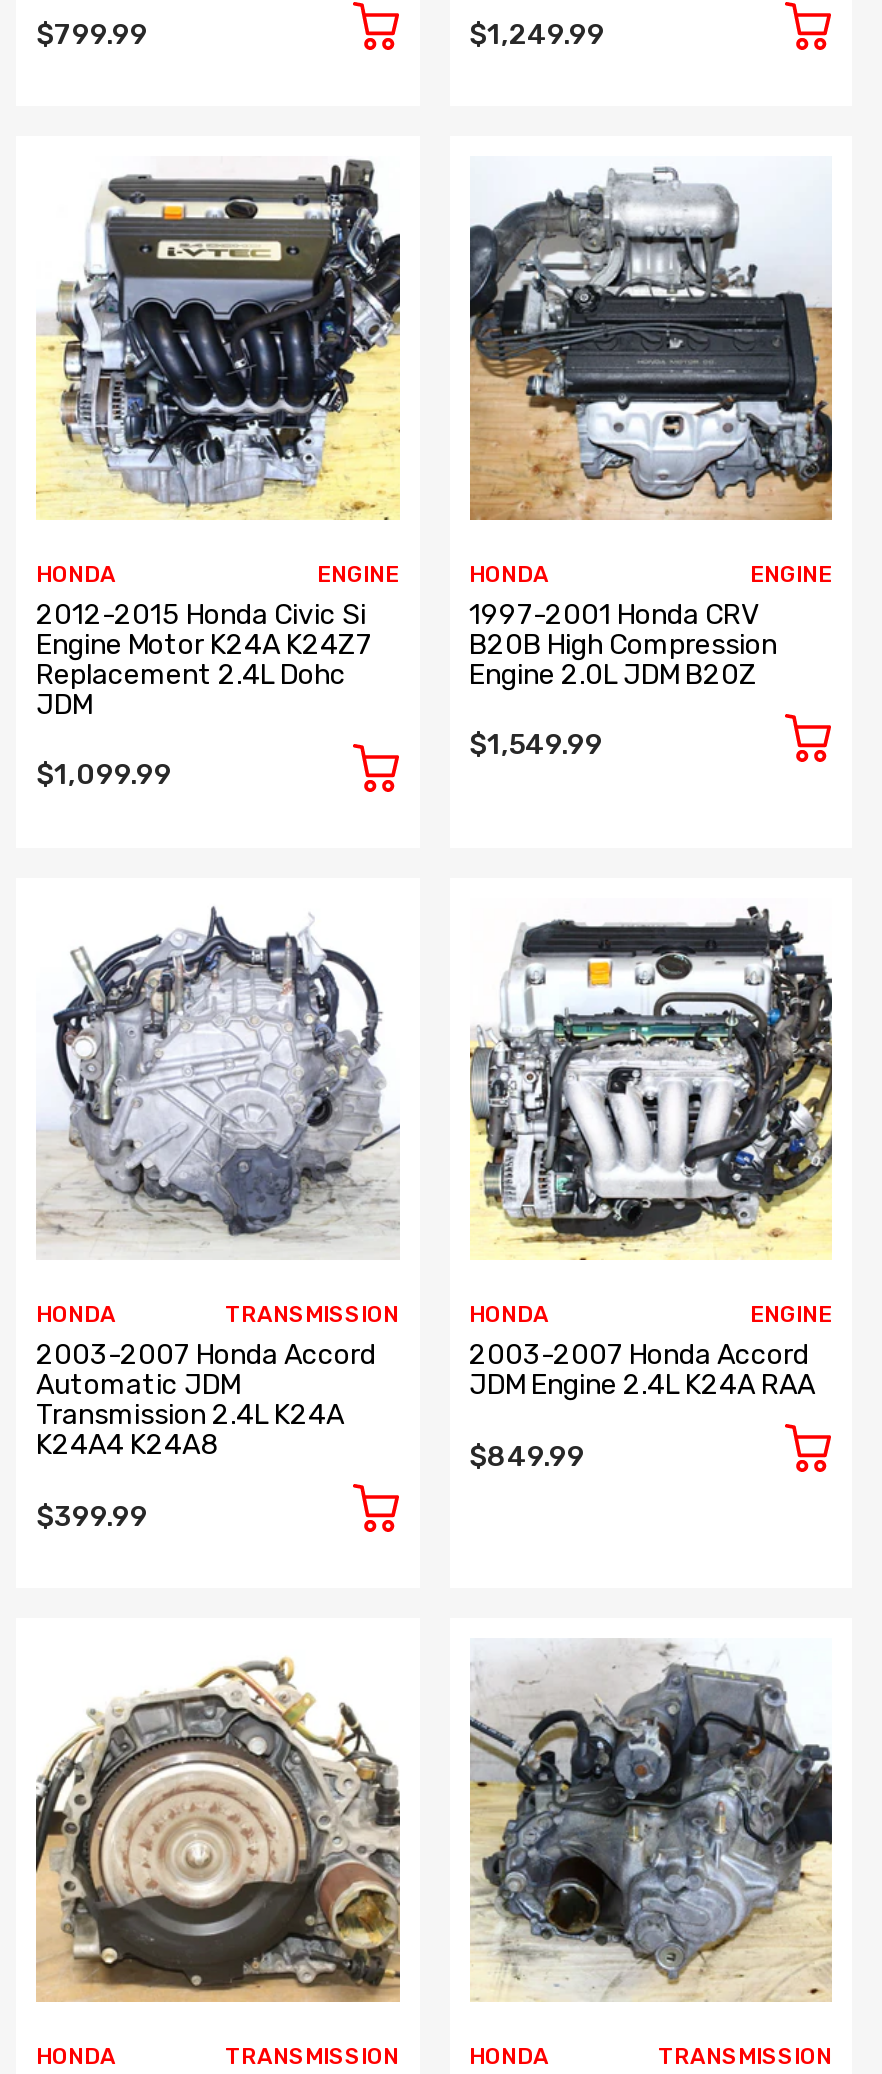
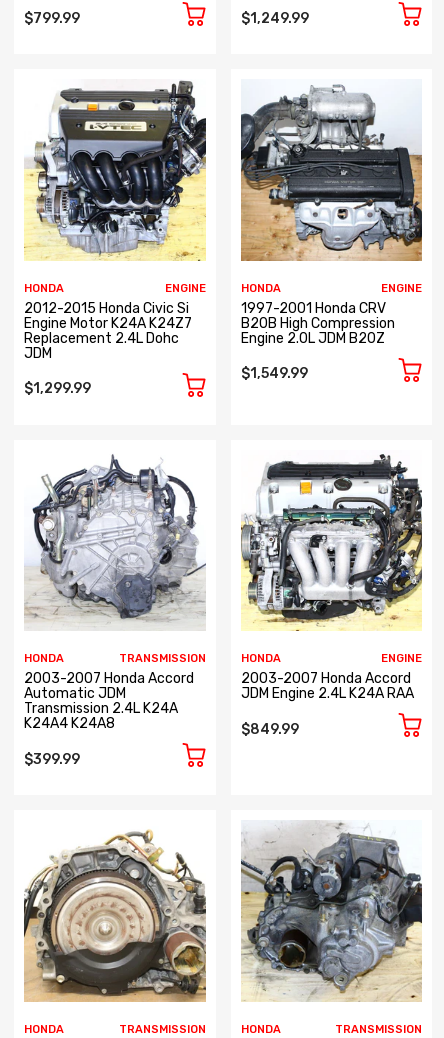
[36,758,172,792] $1,099.99 -> [24,380,91,397] $1,299.99

